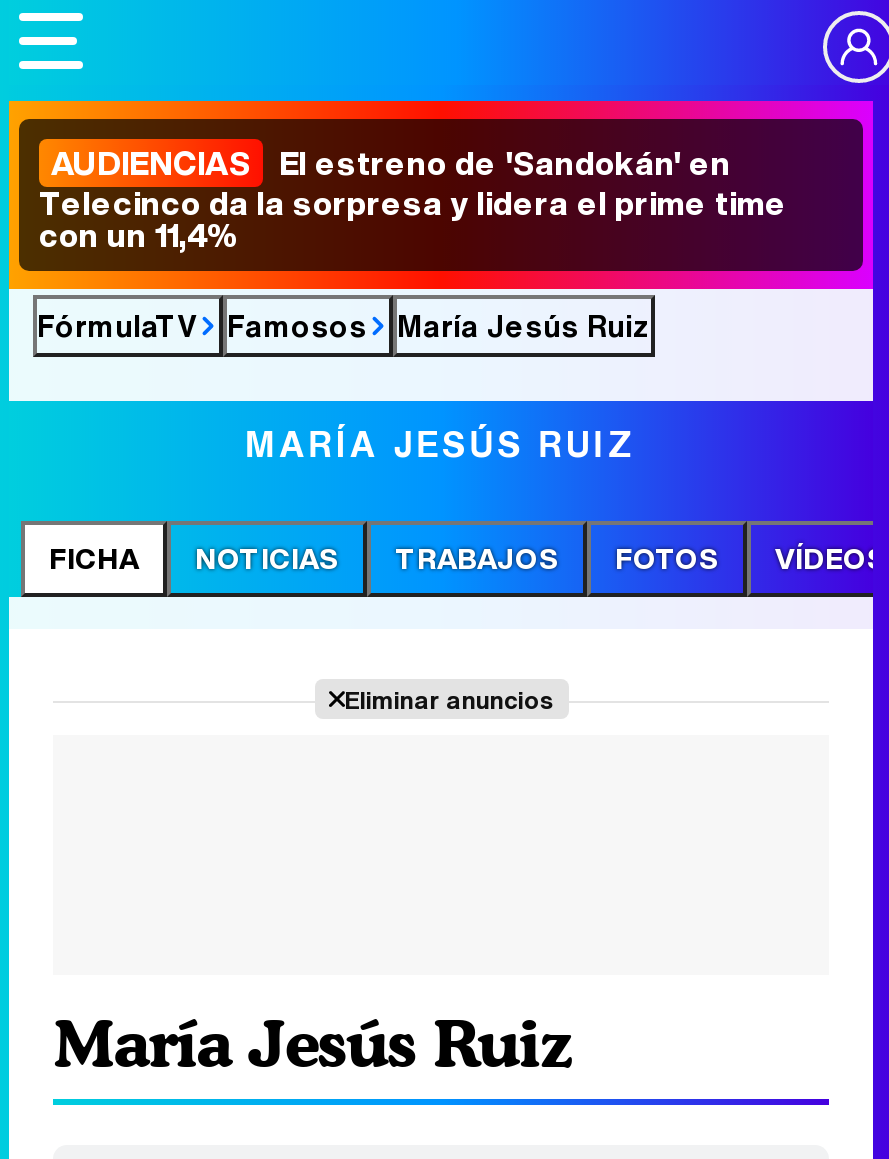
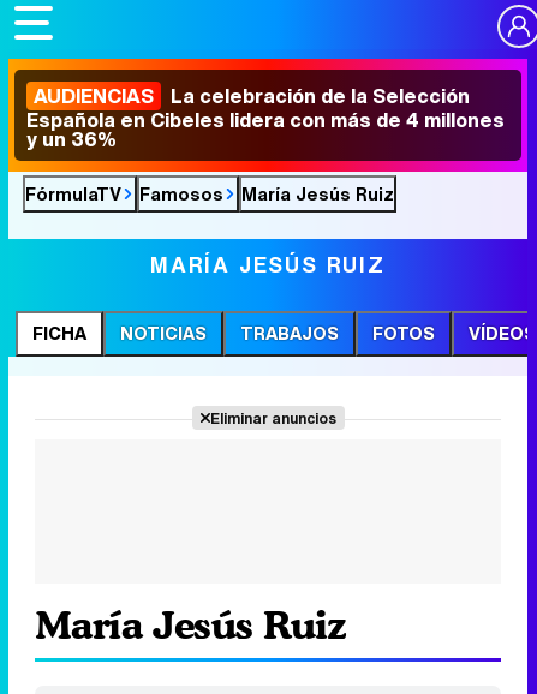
[39,139,787,259] AUDIENCIAS El estreno de 'Sandokán' en | Telecinco da la sorpresa y lidera el prime time | con un 11,4% -> [26,82,505,154] AUDIENCIAS La celebración de la Selección | Española en Cibeles lidera con más de 4 millones | y un 36%

